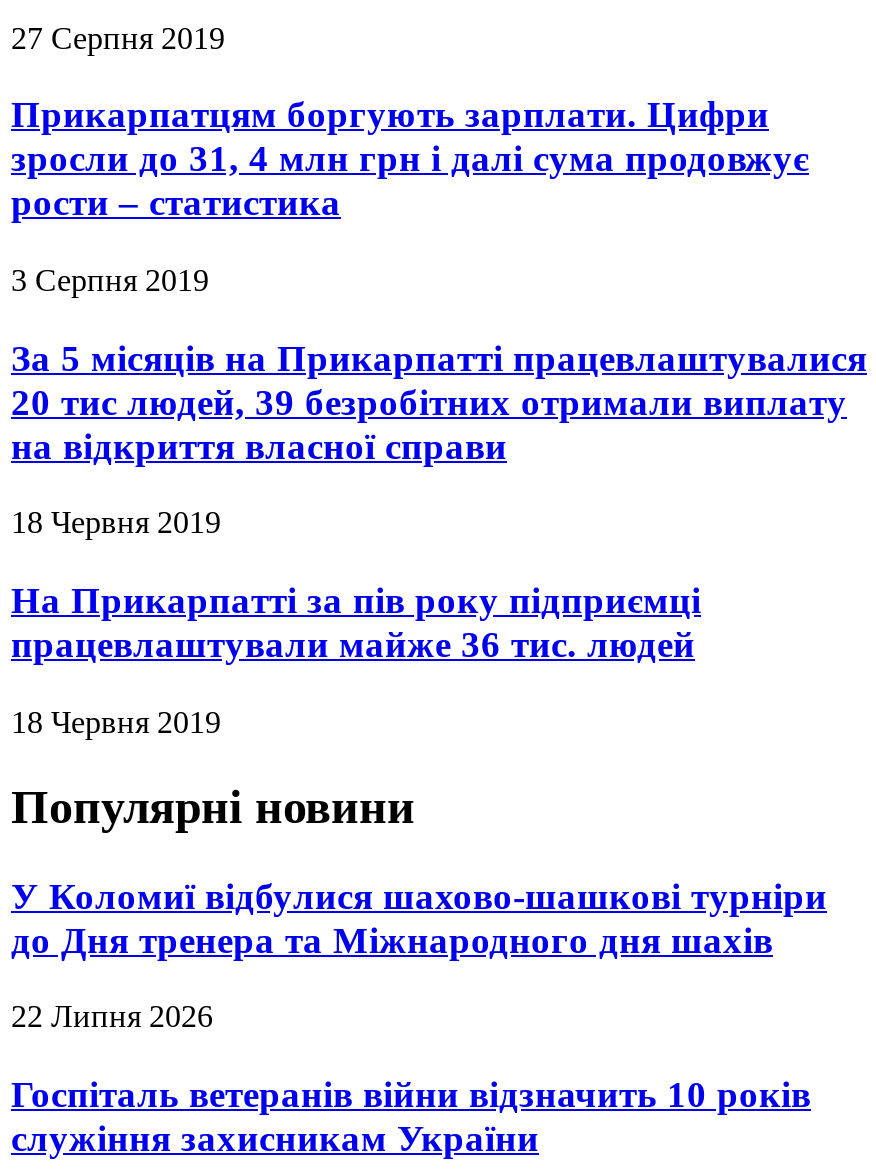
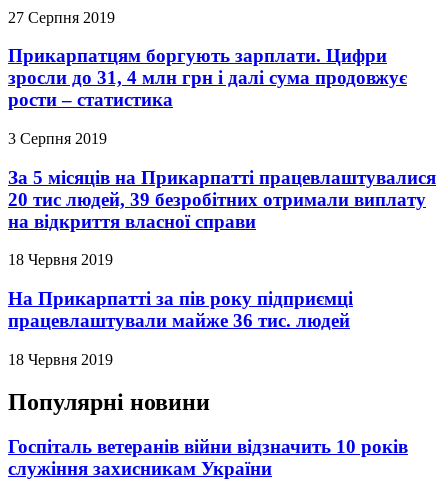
[11,874,827,1034] У Коломиї відбулися шахово-шашкові турніри | до Дня тренера та Міжнародного дня шахів | 22 Липня 2026 -> none

